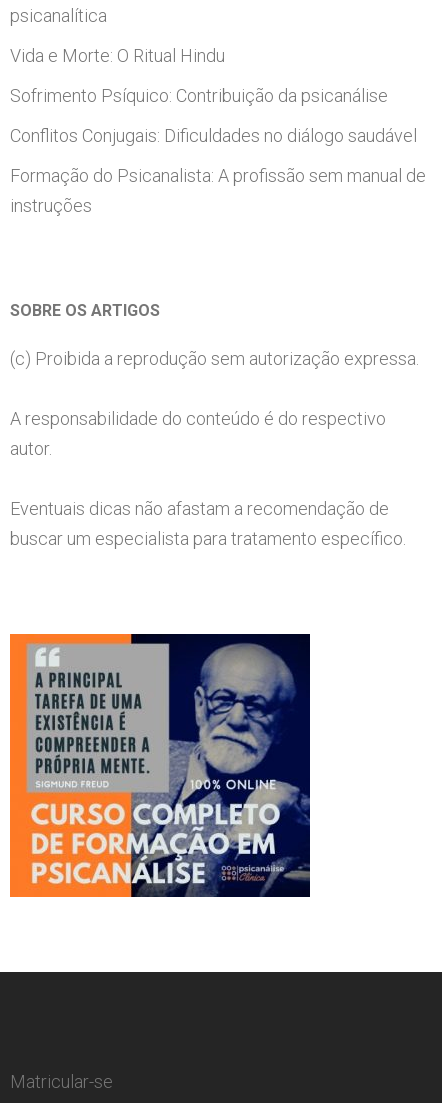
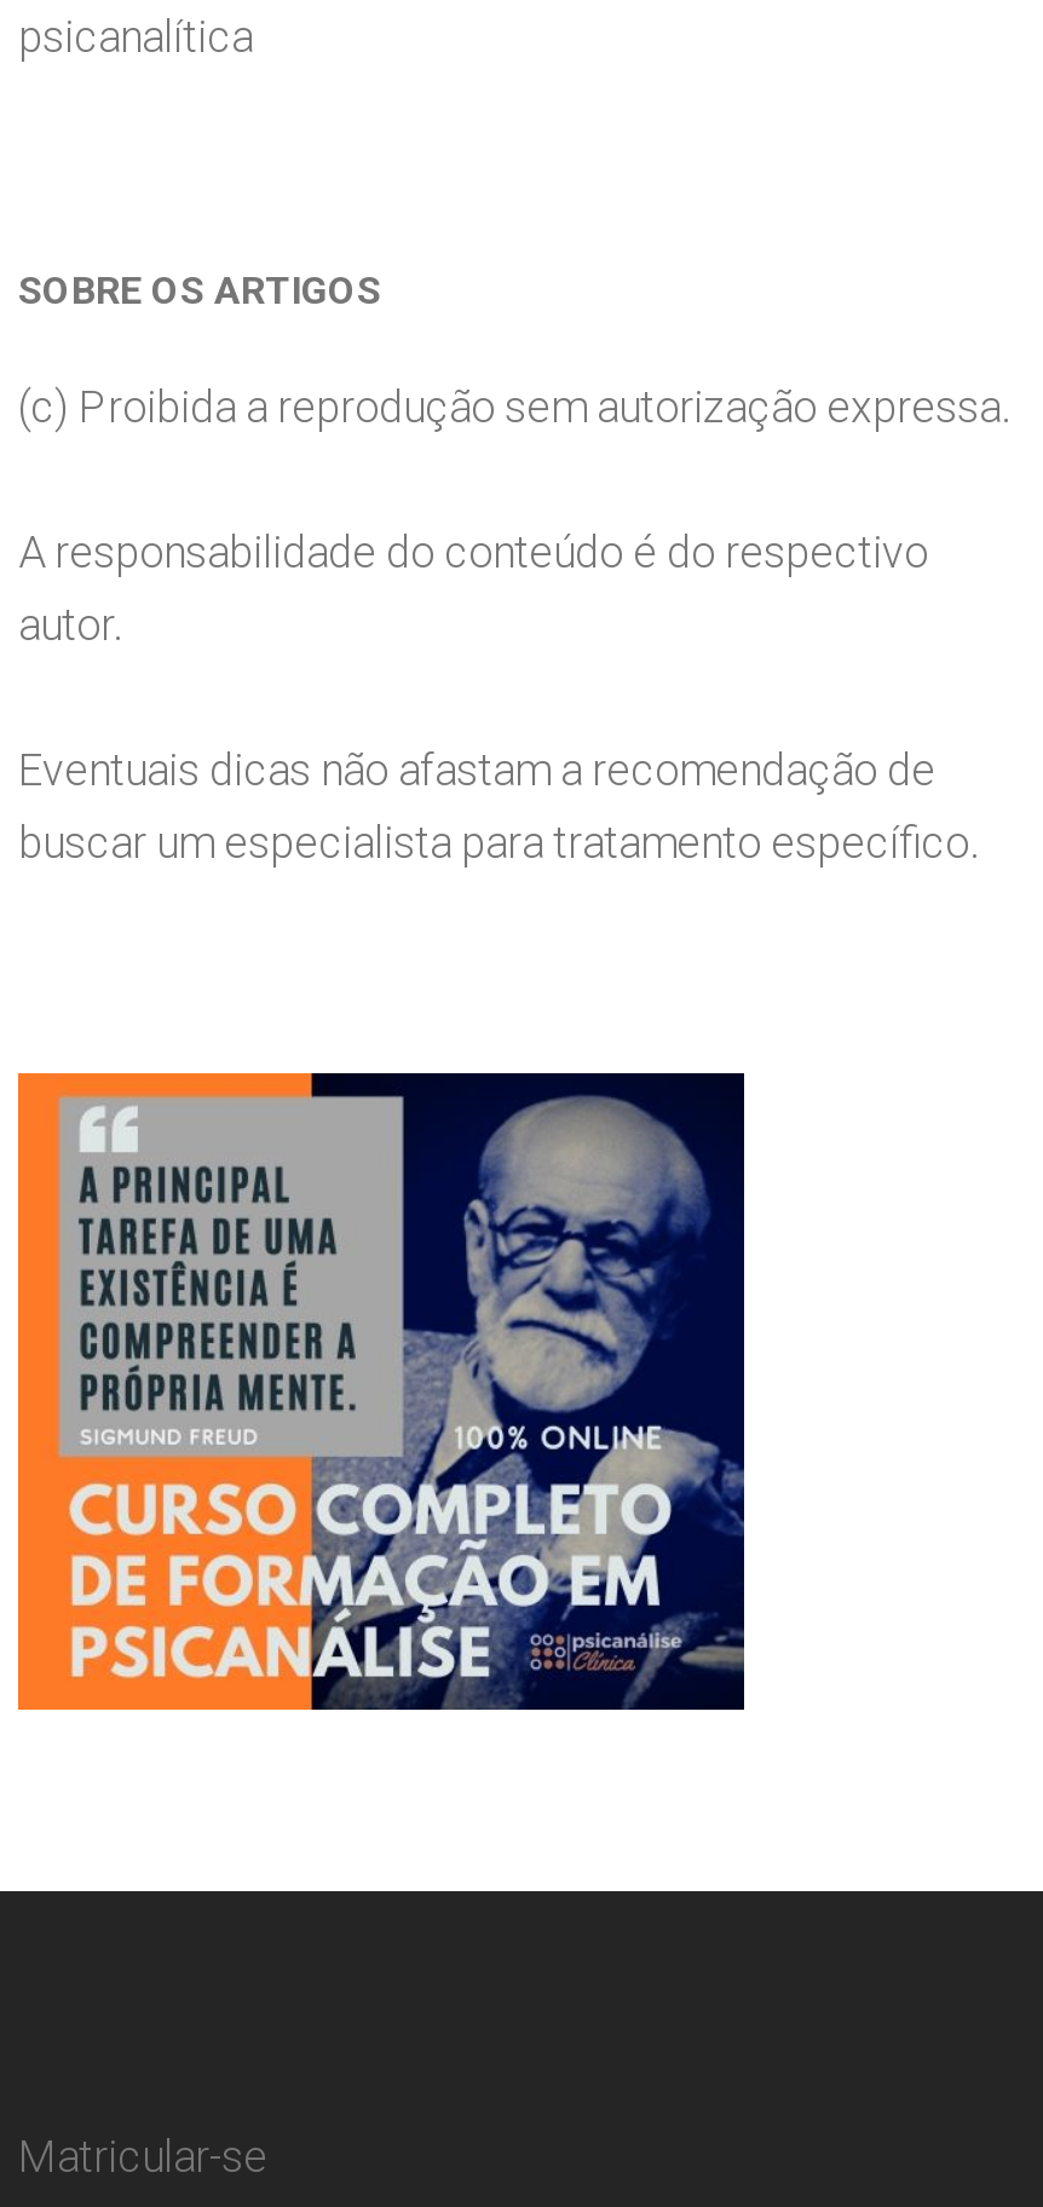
[10,45,426,216] Vida e Morte: O Ritual Hindu | Sofrimento Psíquico: Contribuição da psicanálise | Conflitos Conjugais: Dificuldades no diálogo saudável | Formação do Psicanalista: A profissão sem manual de | instruções -> none

